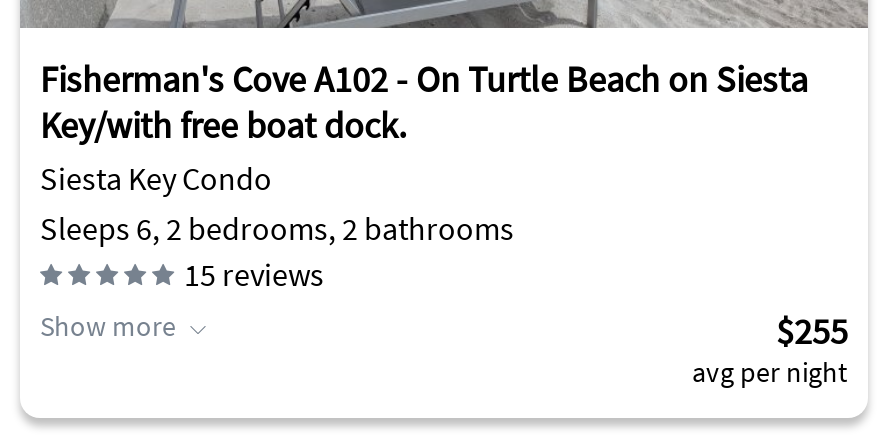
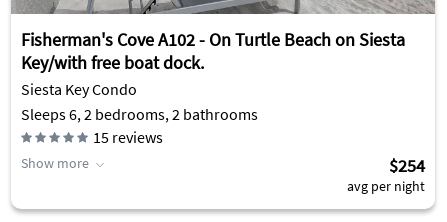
[776,308,848,354] $255 -> [389,154,425,177] $254

